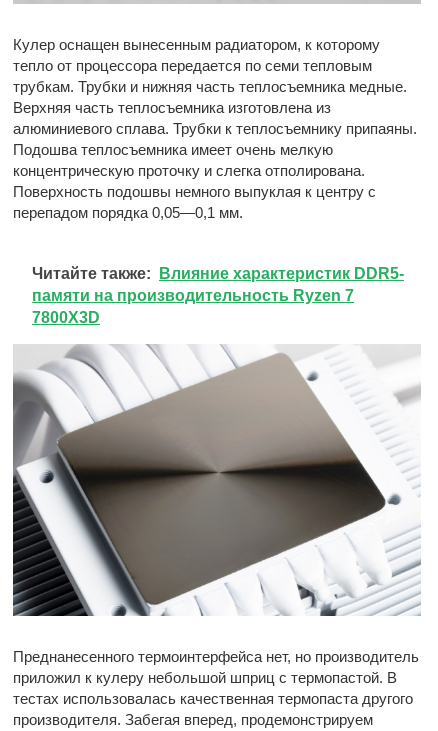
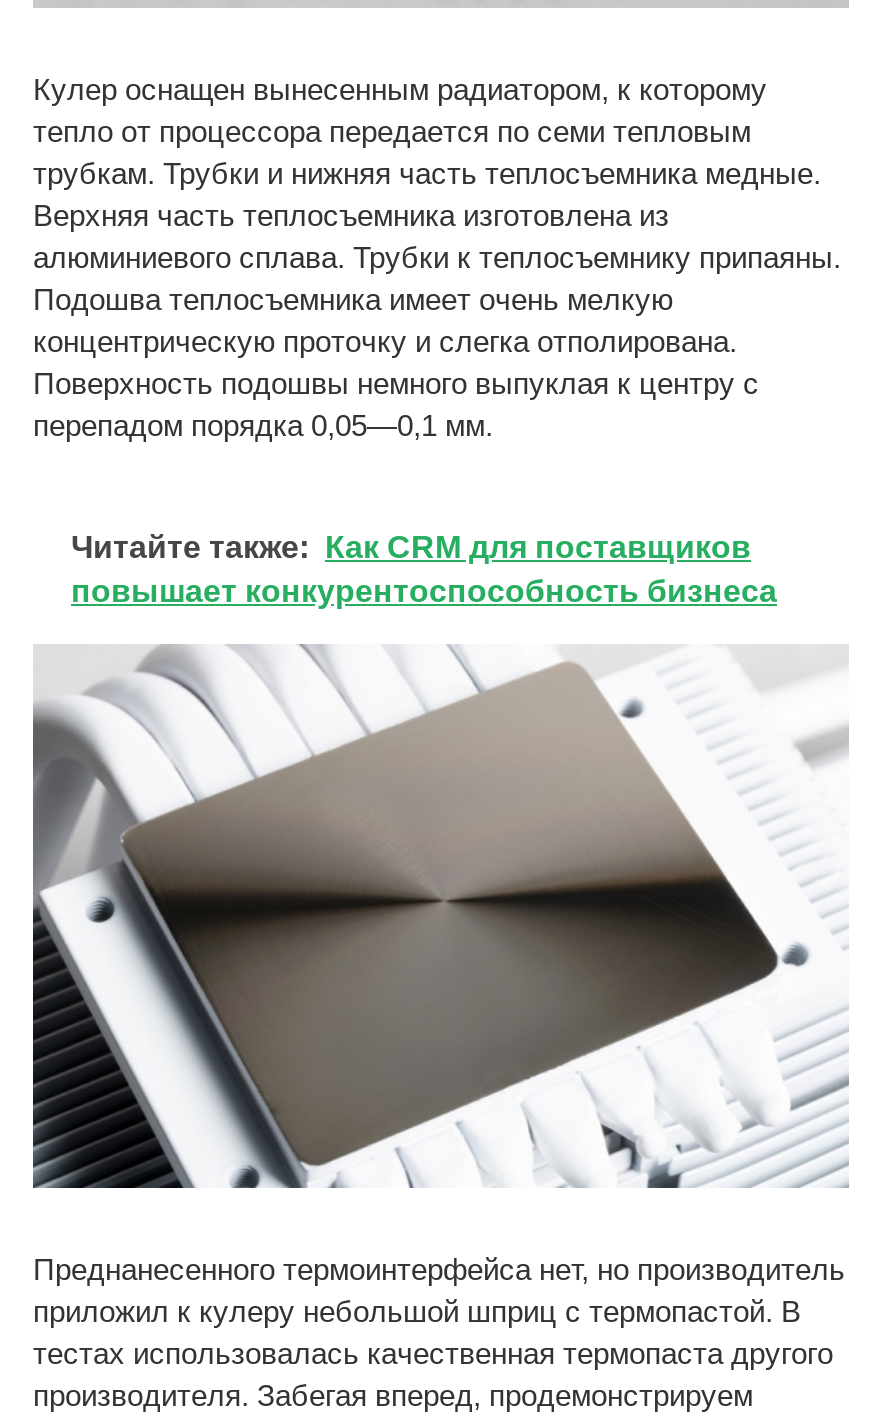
[32,265,404,326] Читайте также: Влияние характеристик DDR5- | памяти на производительность Ryzen 7 | 7800X3D -> [71,530,777,608] Читайте также: Как CRM для поставщиков | повышает конкурентоспособность бизнеса

